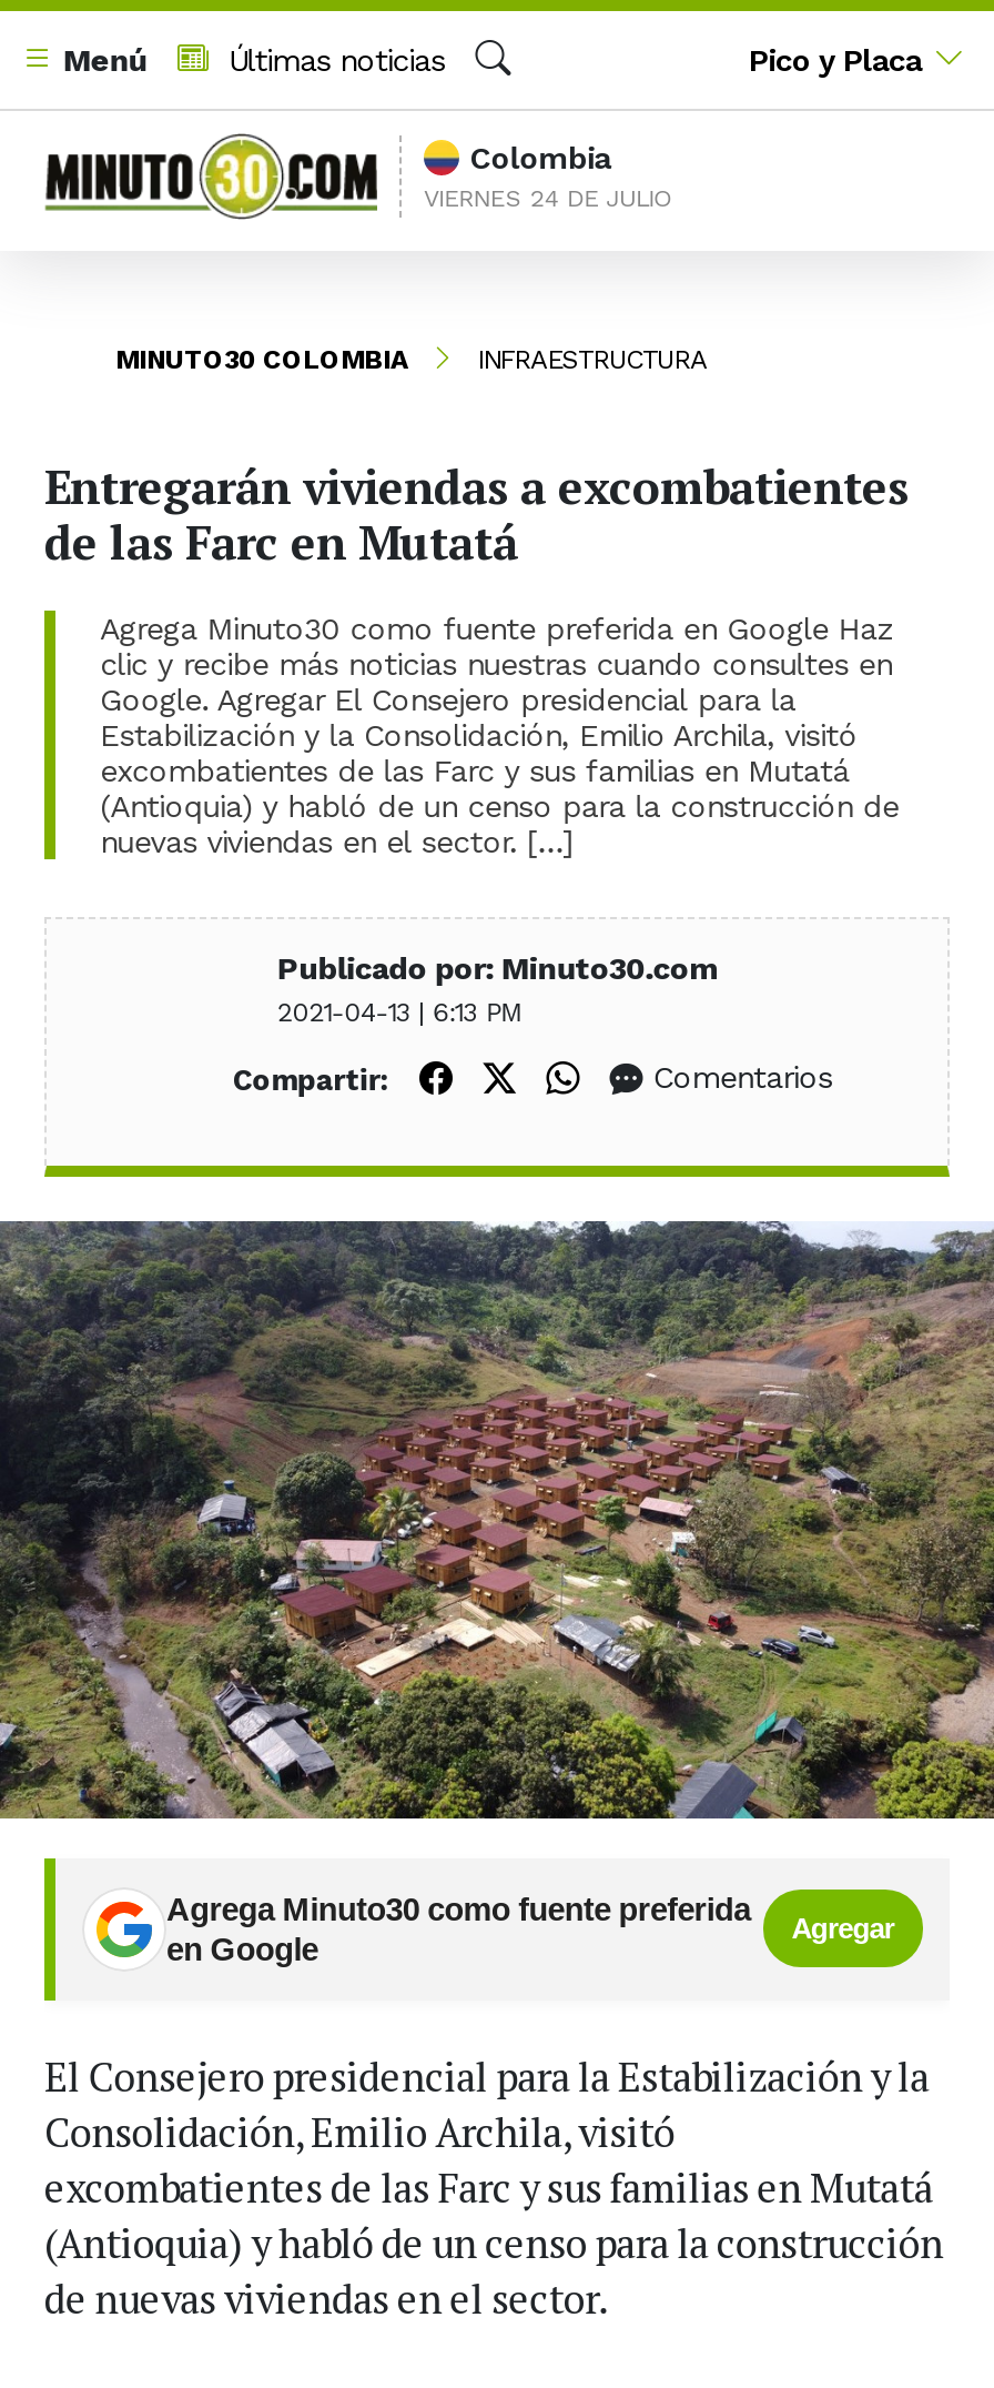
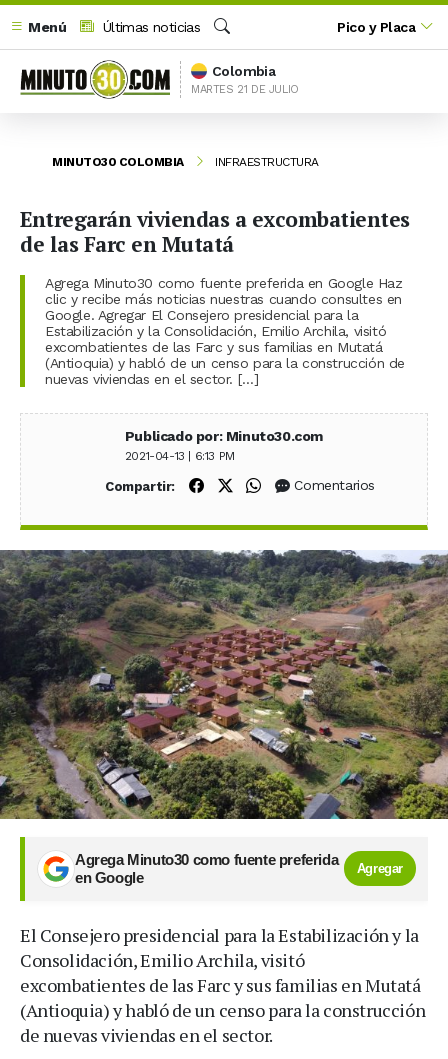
[424,184,673,213] VIERNES 24 DE JULIO -> [191,83,299,96] MARTES 21 DE JULIO

